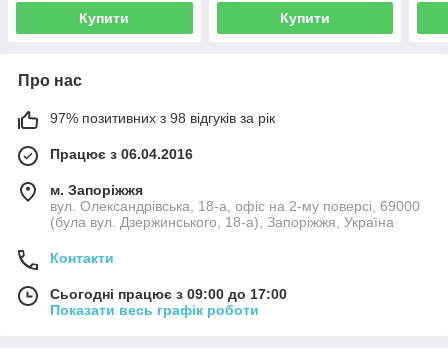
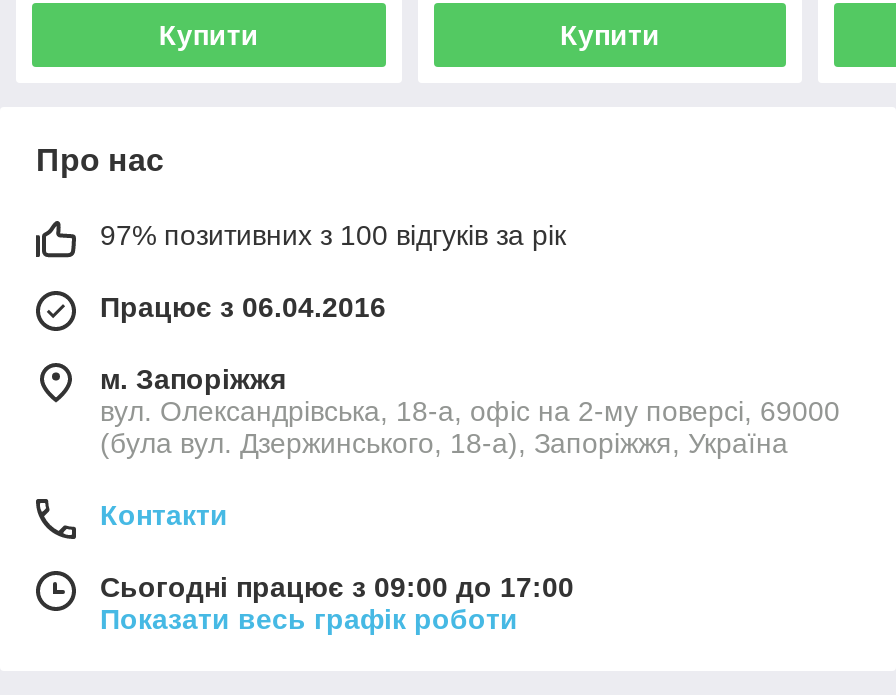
[50,110,275,126] 97% позитивних з 98 відгуків за рік -> [100,220,566,252] 97% позитивних з 100 відгуків за рік

